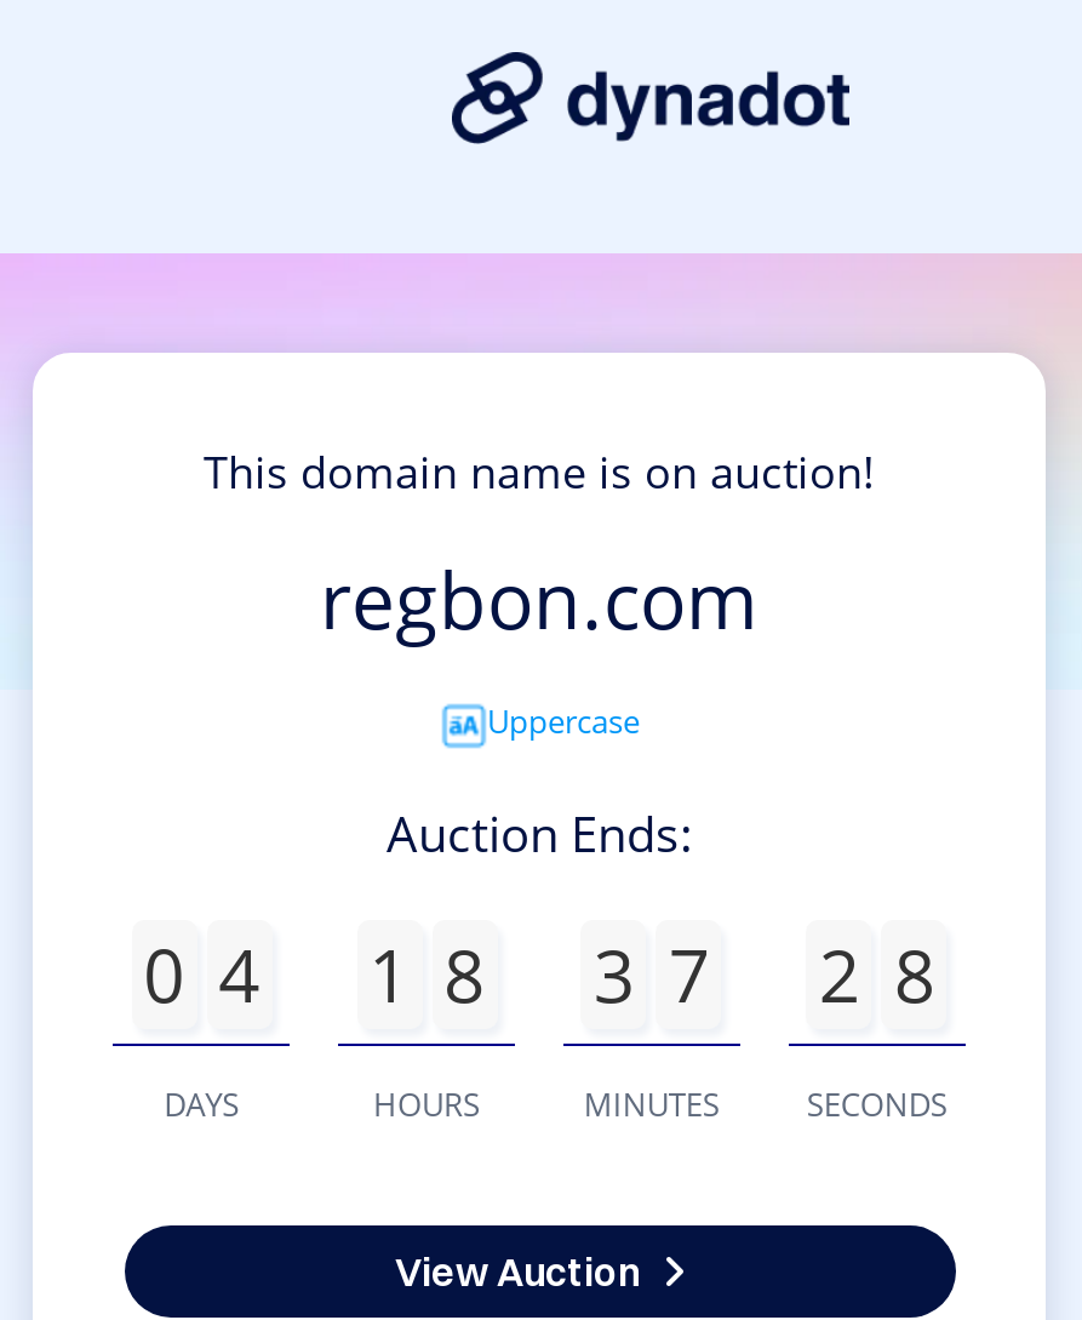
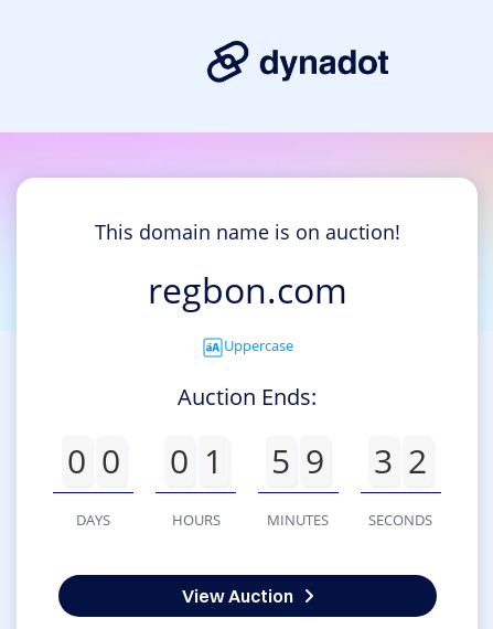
[143,925,260,1024] 0 4 -> [67,438,120,483] 0 0
[368,925,485,1024] 1 8 -> [169,438,222,483] 0 1
[593,925,710,1024] 3 7 -> [272,438,325,483] 5 9
[819,925,935,1024] 2 8 -> [374,438,427,483] 3 2

